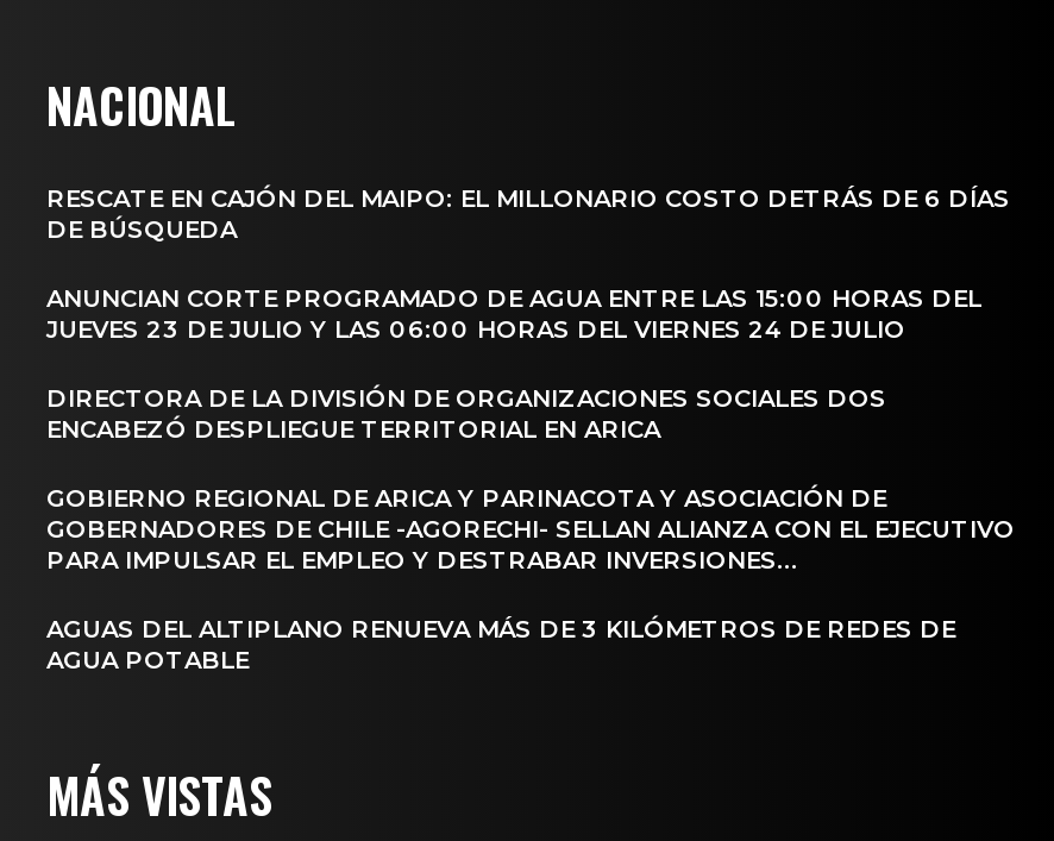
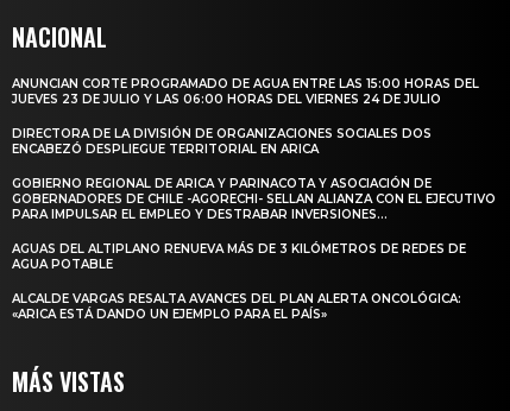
[46,182,1010,244] RESCATE EN CAJÓN DEL MAIPO: EL MILLONARIO COSTO DETRÁS DE 6 DÍAS | DE BÚSQUEDA -> none
moved [46,282,1015,675] -> [12,76,496,272]: ANUNCIAN CORTE PROGRAMADO DE AGUA ENTRE LAS 15:00 HORAS DEL | JUEVES 23 DE JULIO Y LAS 06:00 HORAS DEL VIERNES 24 DE JULIO | DIRECTORA DE LA DIVISIÓN DE ORGANIZACIONES SOCIALES DOS | ... | AGUAS DEL ALTIPLANO RENUEVA MÁS DE 3 KILÓMETROS DE REDES DE | AGUA POTABLE
none -> [12,291,461,322] ALCALDE VARGAS RESALTA AVANCES DEL PLAN ALERTA ONCOLÓGICA: | «ARICA ESTÁ DANDO UN EJEMPLO PARA EL PAÍS»

